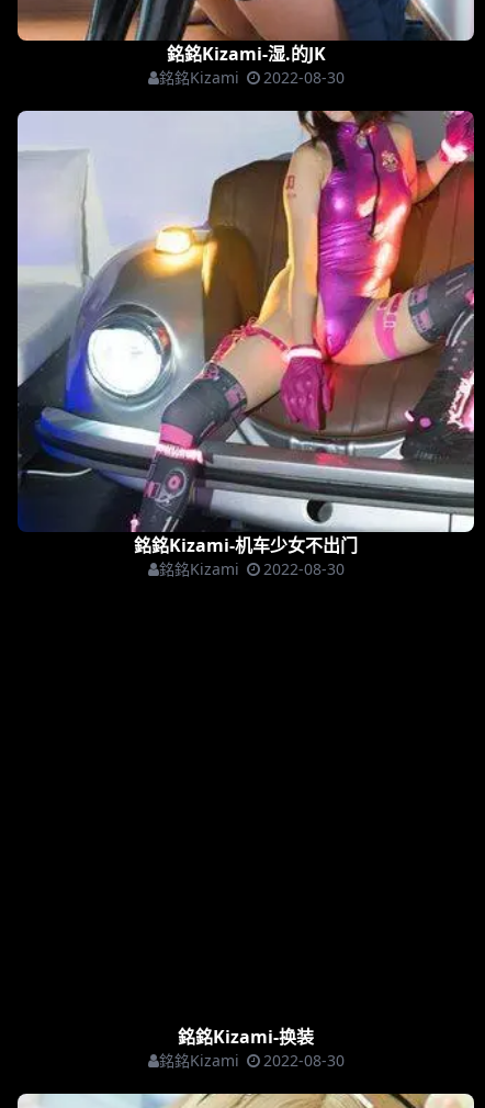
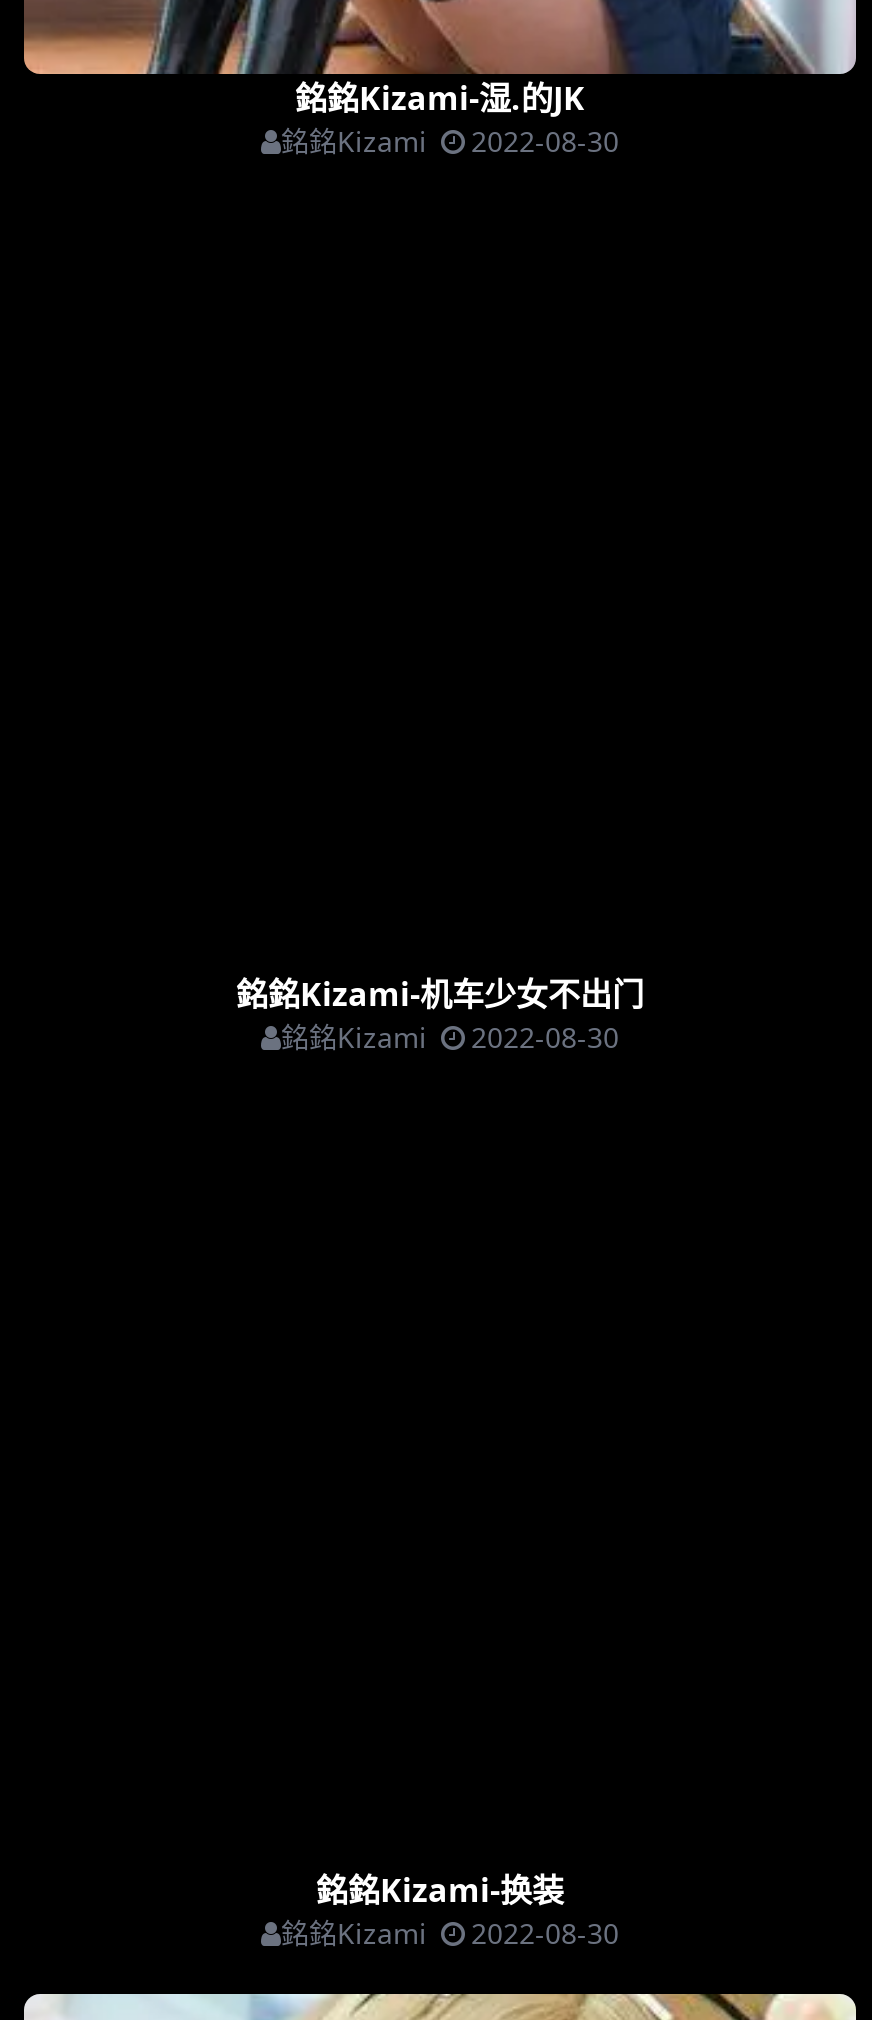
[16,110,475,533] [image] -> none

